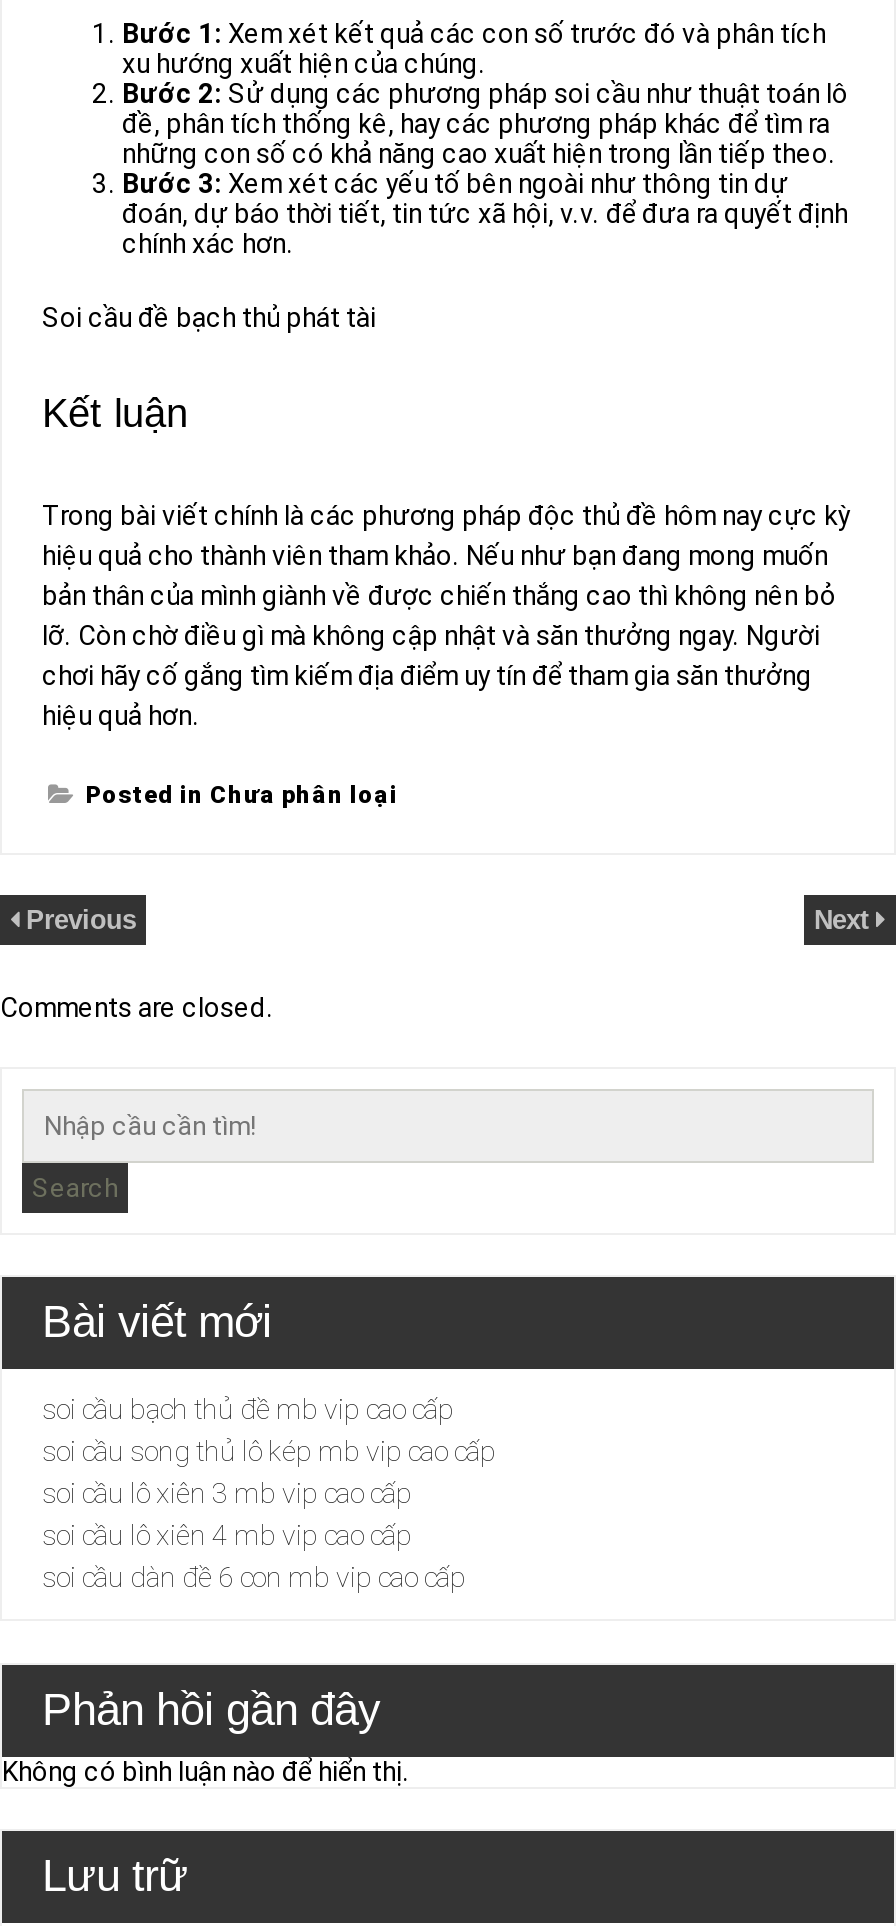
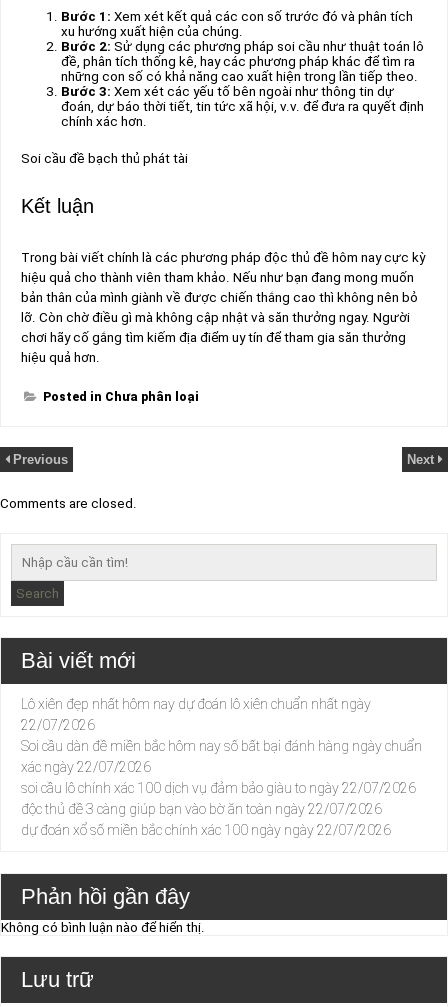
[42,1394,496,1594] soi cầu bạch thủ đề mb vip cao cấp | soi cầu song thủ lô kép mb vip cao cấp | soi cầu lô xiên 3 mb vip cao cấp | soi cầu lô xiên 4 mb vip cao cấp | soi cầu dàn đề 6 con mb vip cao cấp -> [21,696,422,838] Lô xiên đẹp nhất hôm nay dự đoán lô xiên chuẩn nhất ngày | 22/07/2026 | Soi cầu dàn đề miền bắc hôm nay số bất bại đánh hàng ngày chuẩn | xác ngày 22/07/2026 | soi cầu lô chính xác 100 dịch vụ đảm bảo giàu to ngày 22/07/2026 | độc thủ đề 3 càng giúp bạn vào bờ ăn toàn ngày 22/07/2026 | dự đoán xổ số miền bắc chính xác 100 ngày ngày 22/07/2026

